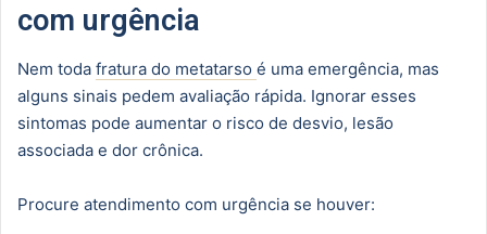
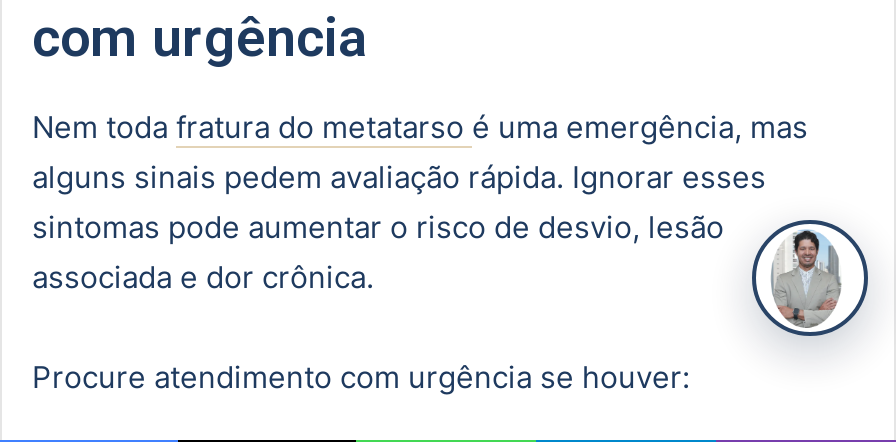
none -> [746,216,874,358] [image]

